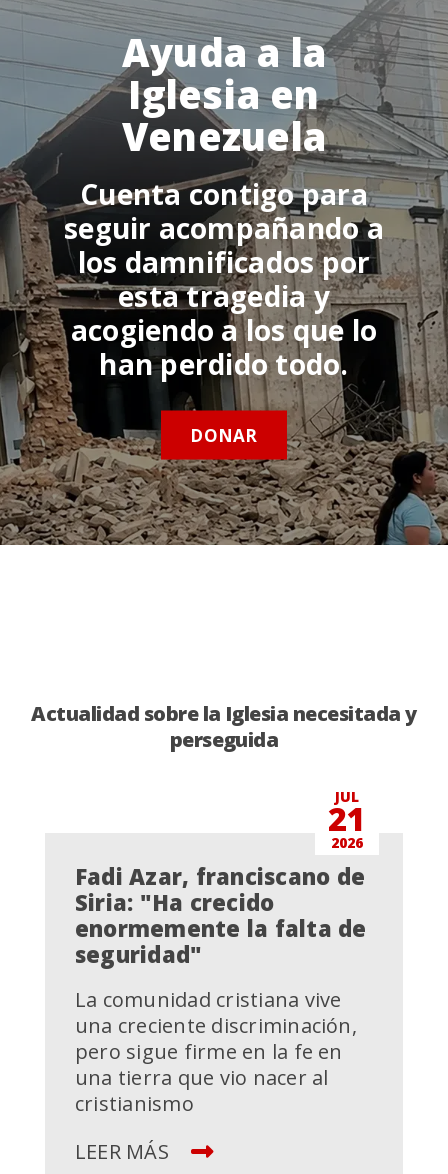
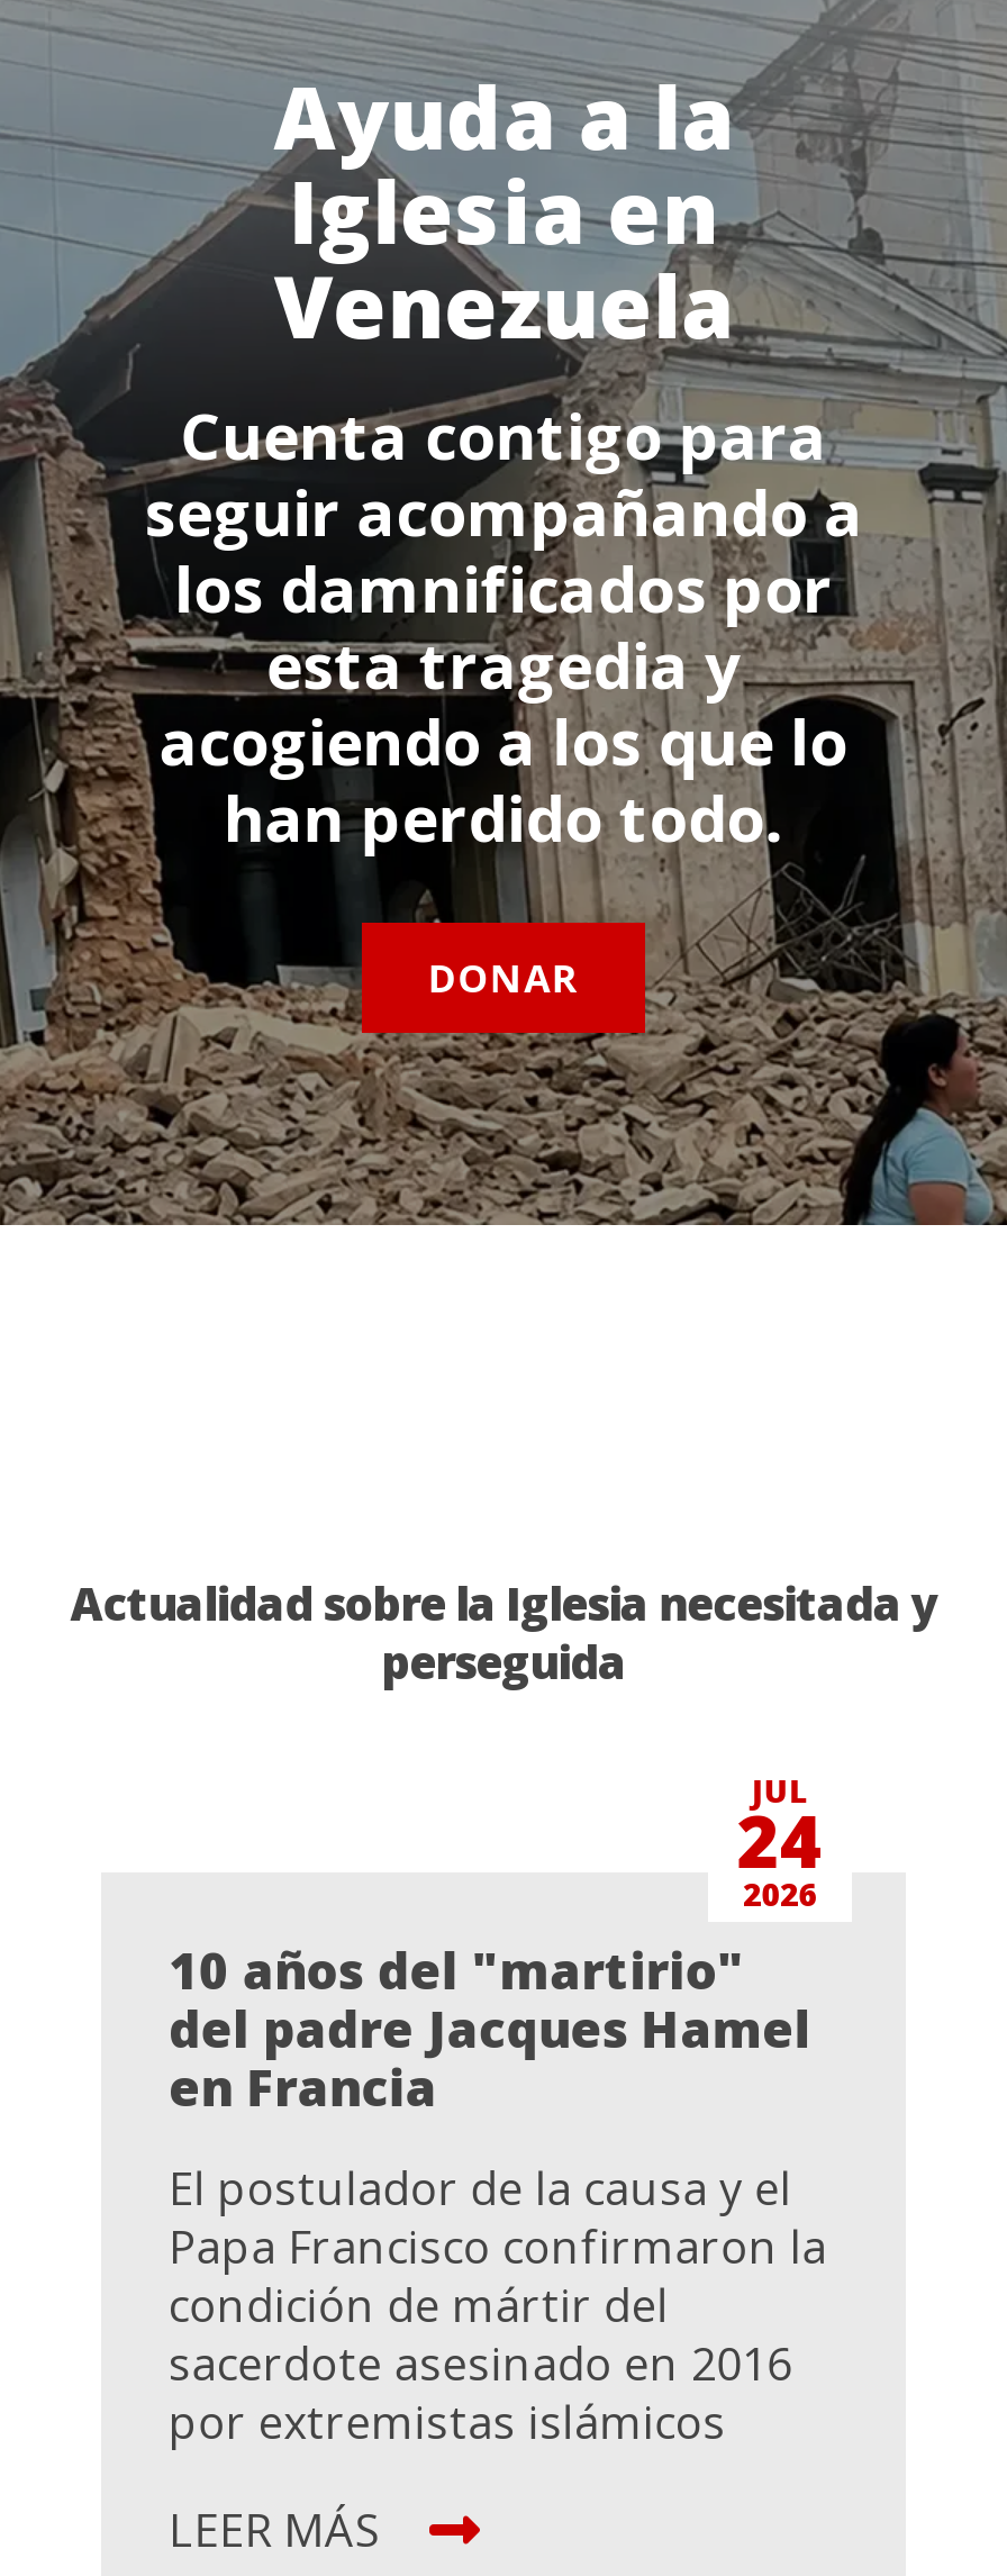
[328,797,366,840] 21 -> [737,1792,823,1888] 24
[75,861,366,969] Fadi Azar, franciscano de | Siria: "Ha crecido | enormemente la falta de | seguridad" -> [169,1935,810,2120] 10 años del "martirio" | del padre Jacques Hamel | en Francia
[75,986,357,1117] La comunidad cristiana vive | una creciente discriminación, | pero sigue firme en la fe en | una tierra que vio nacer al | cristianismo -> [169,2158,827,2452] El postulador de la causa y el | Papa Francisco confirmaron la | condición de mártir del | sacerdote asesinado en 2016 | por extremistas islámicos

